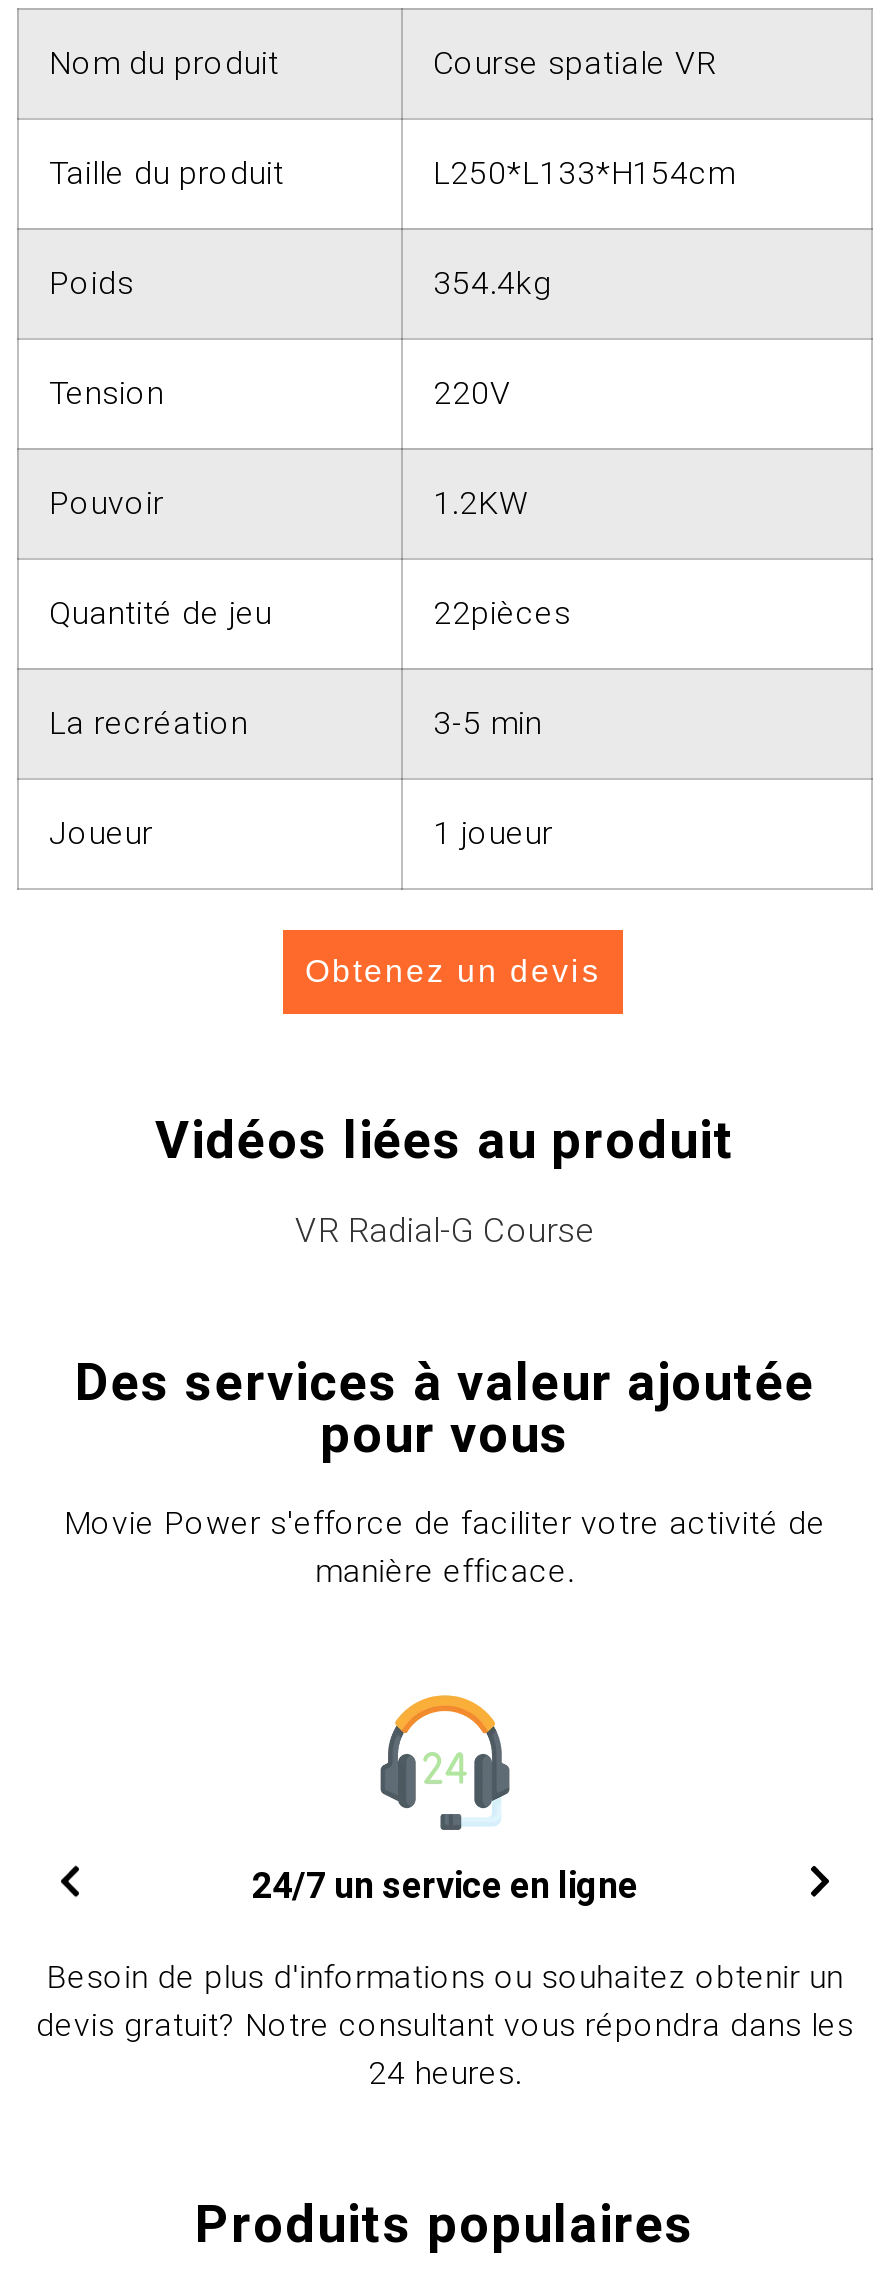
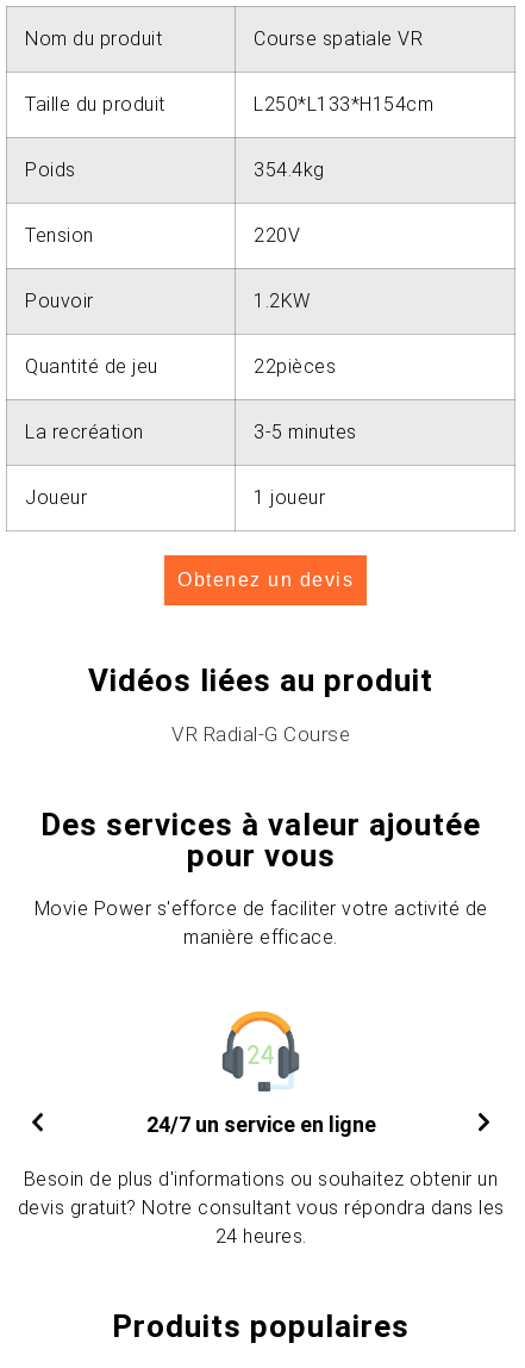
[433,703,542,741] 3-5 min -> [254,420,357,443] 3-5 minutes

